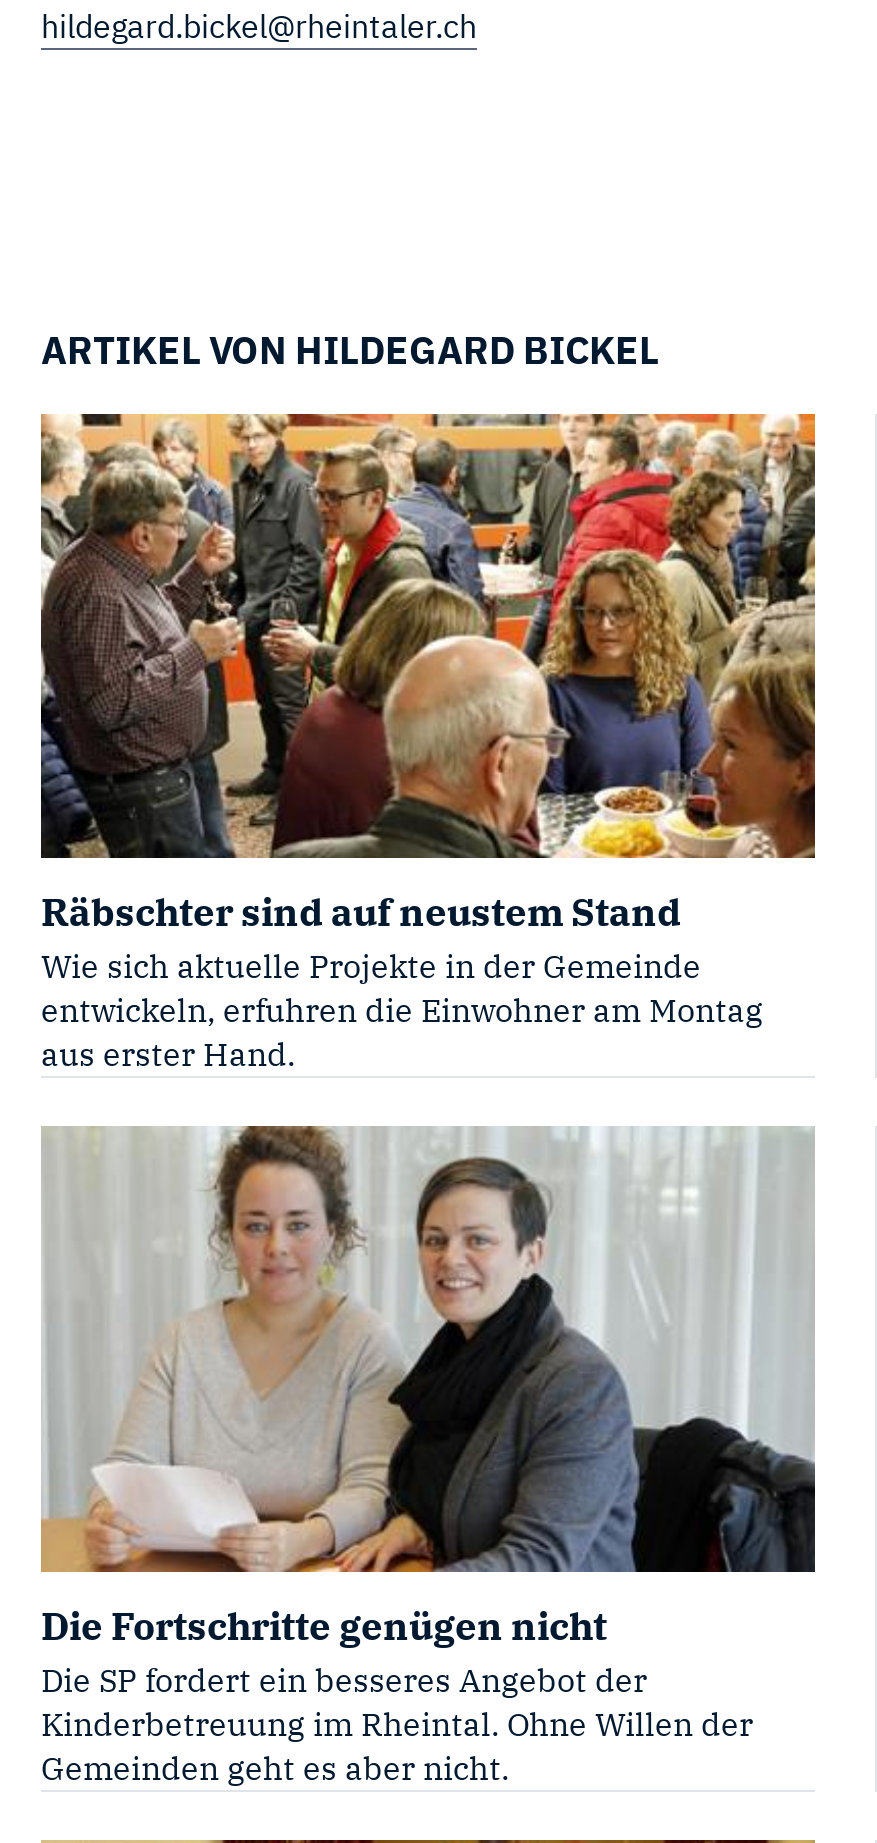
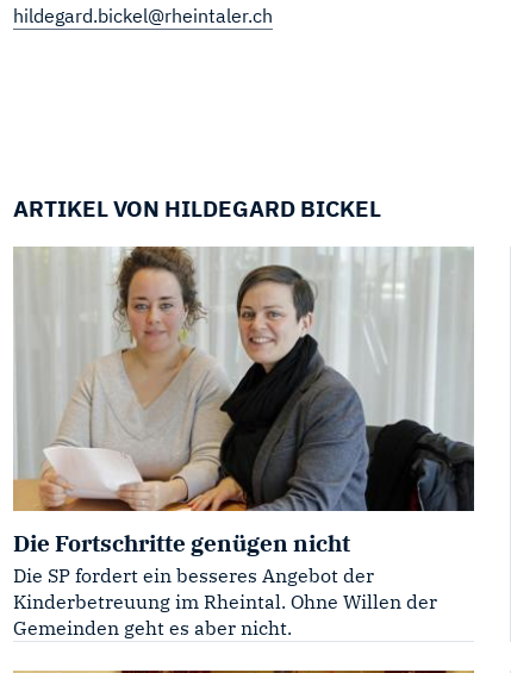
[39,412,817,1074] [image] | Räbschter sind auf neustem Stand | Wie sich aktuelle Projekte in der Gemeinde | entwickeln, erfuhren die Einwohner am Montag | aus erster Hand. -> none

